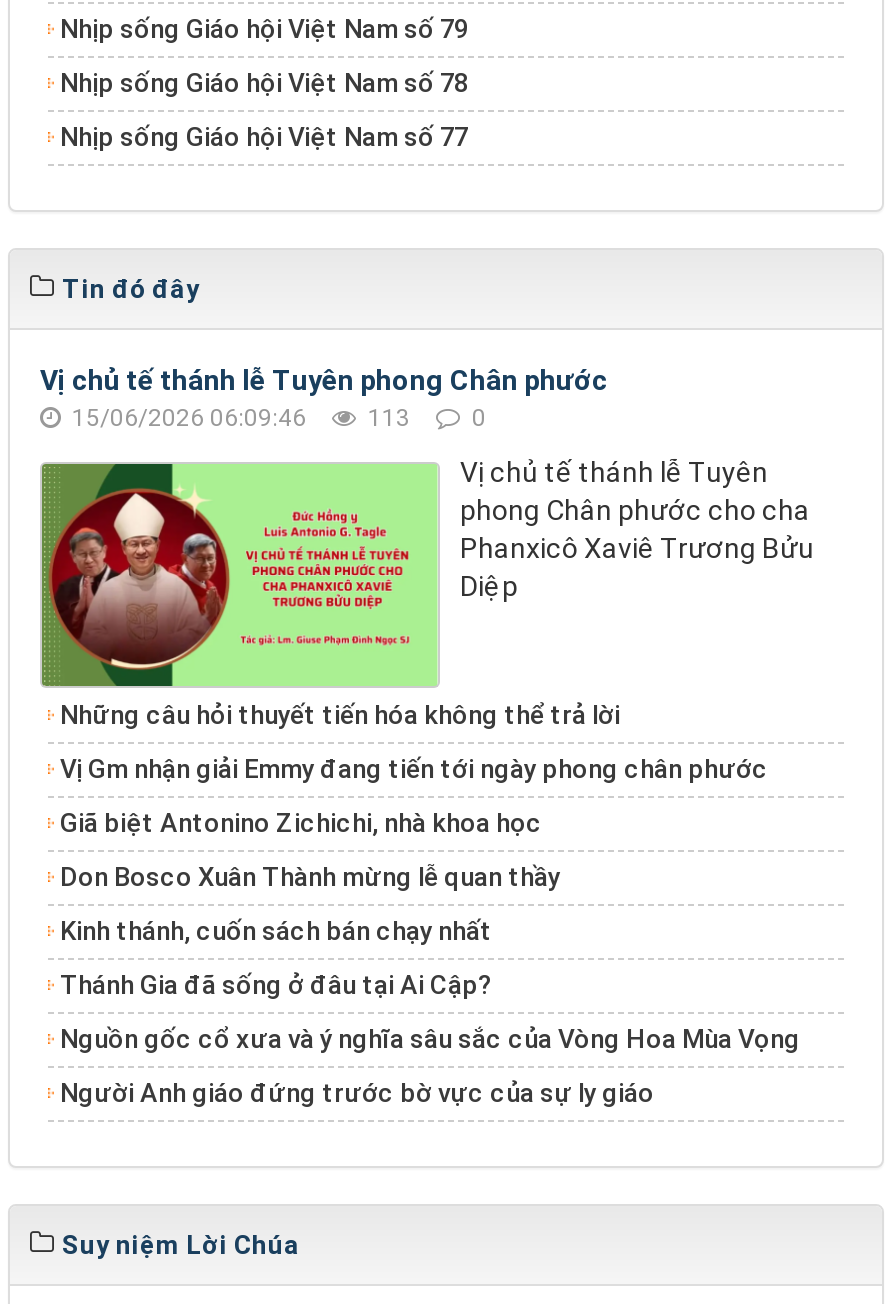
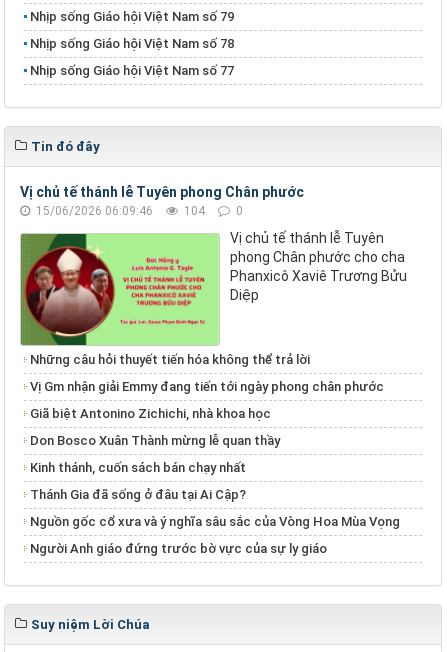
[66,404,486,432] 15/06/2026 06:09:46 113 0 -> [33,204,243,218] 15/06/2026 06:09:46 104 0

